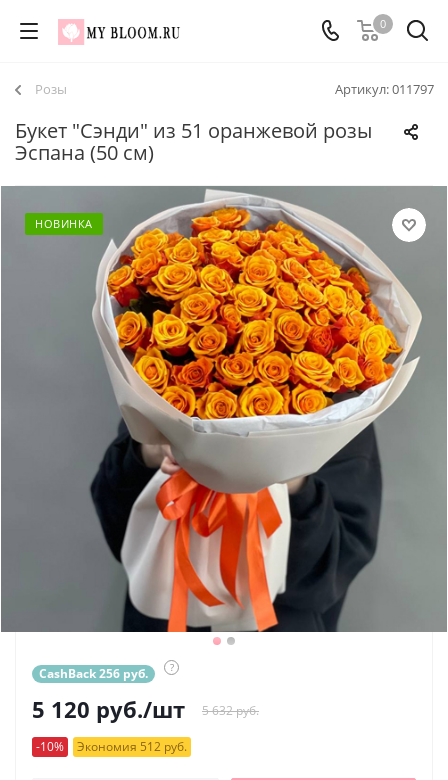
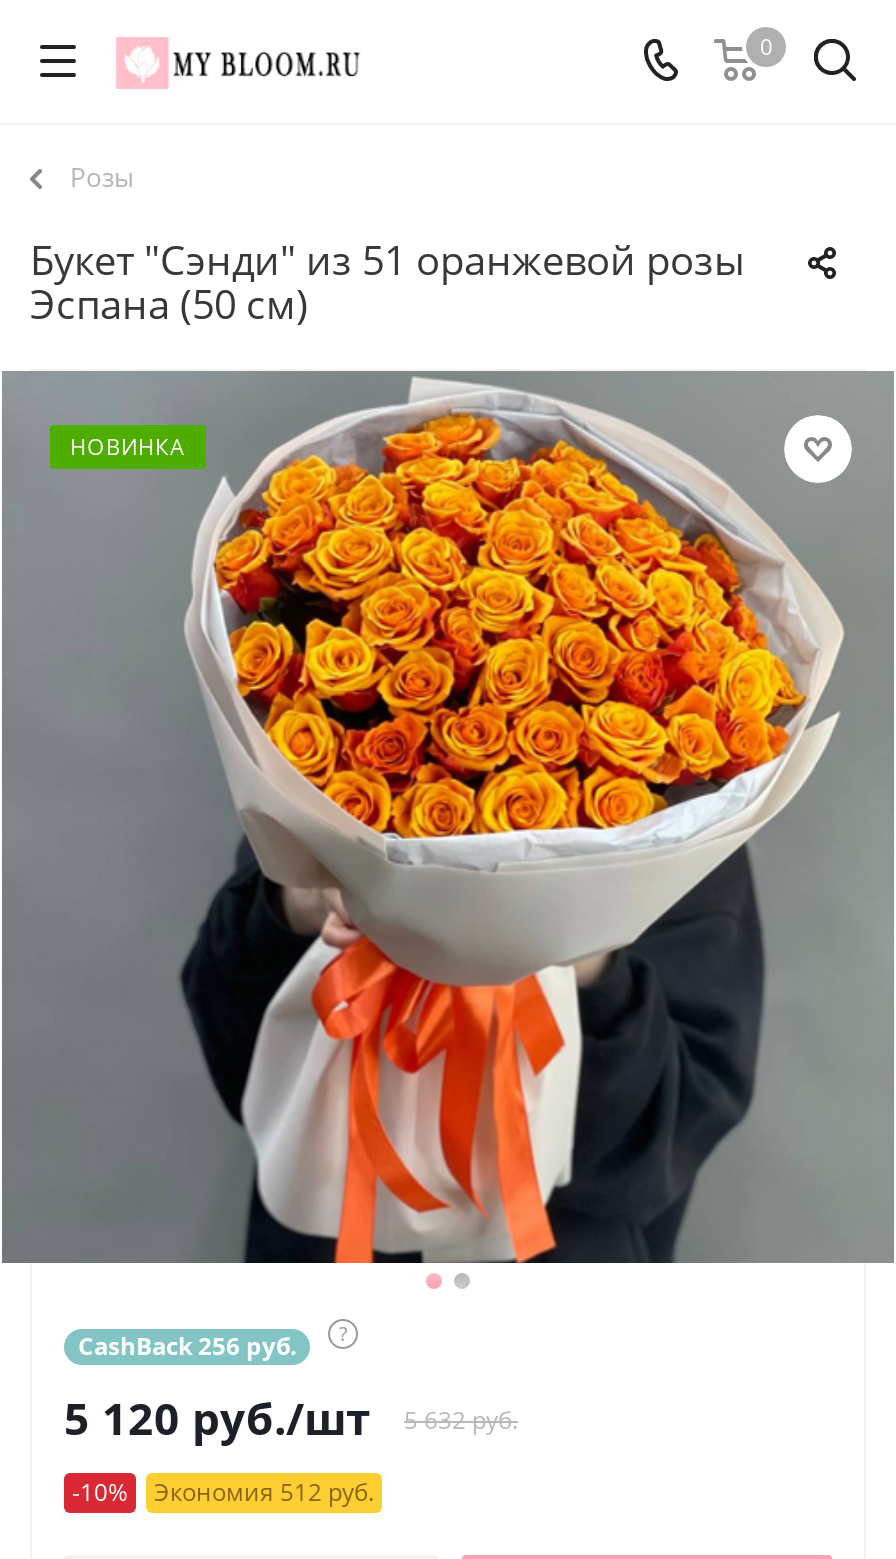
[335,80,434,98] Артикул: 011797 -> none

